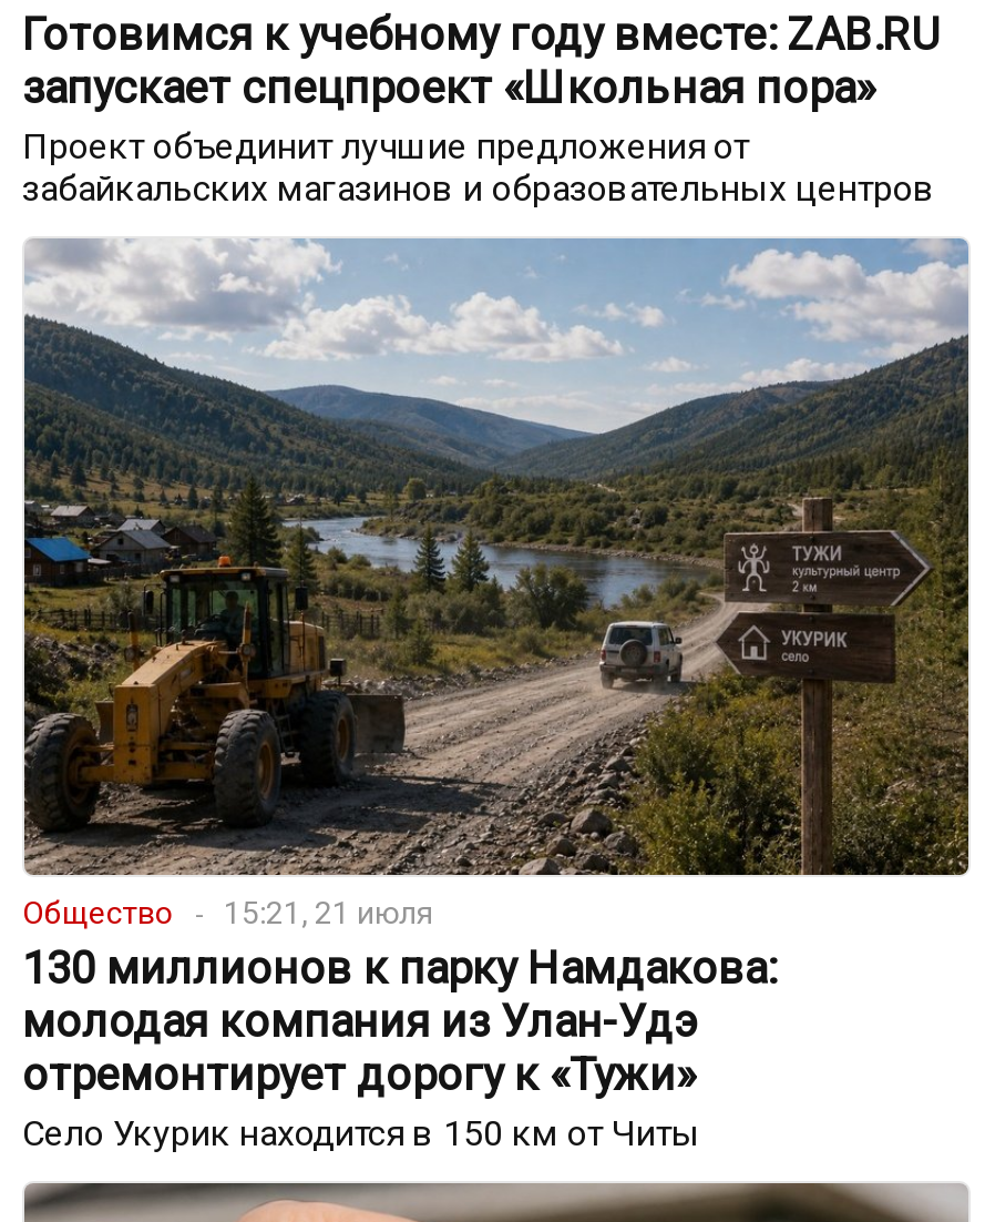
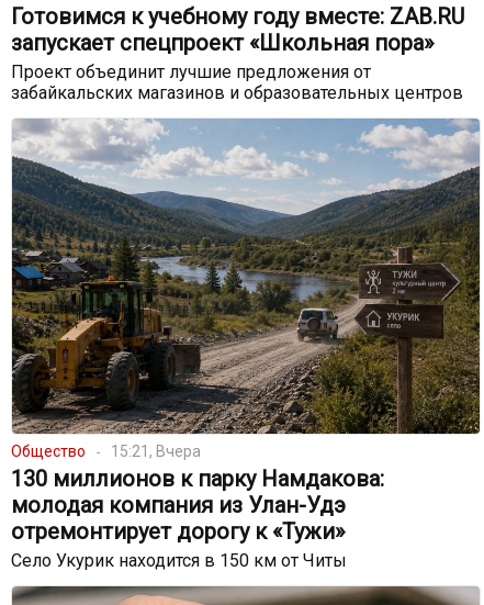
[22,894,434,929] Общество 15:21, 21 июля -> [11,442,201,460] Общество 15:21, Вчера

